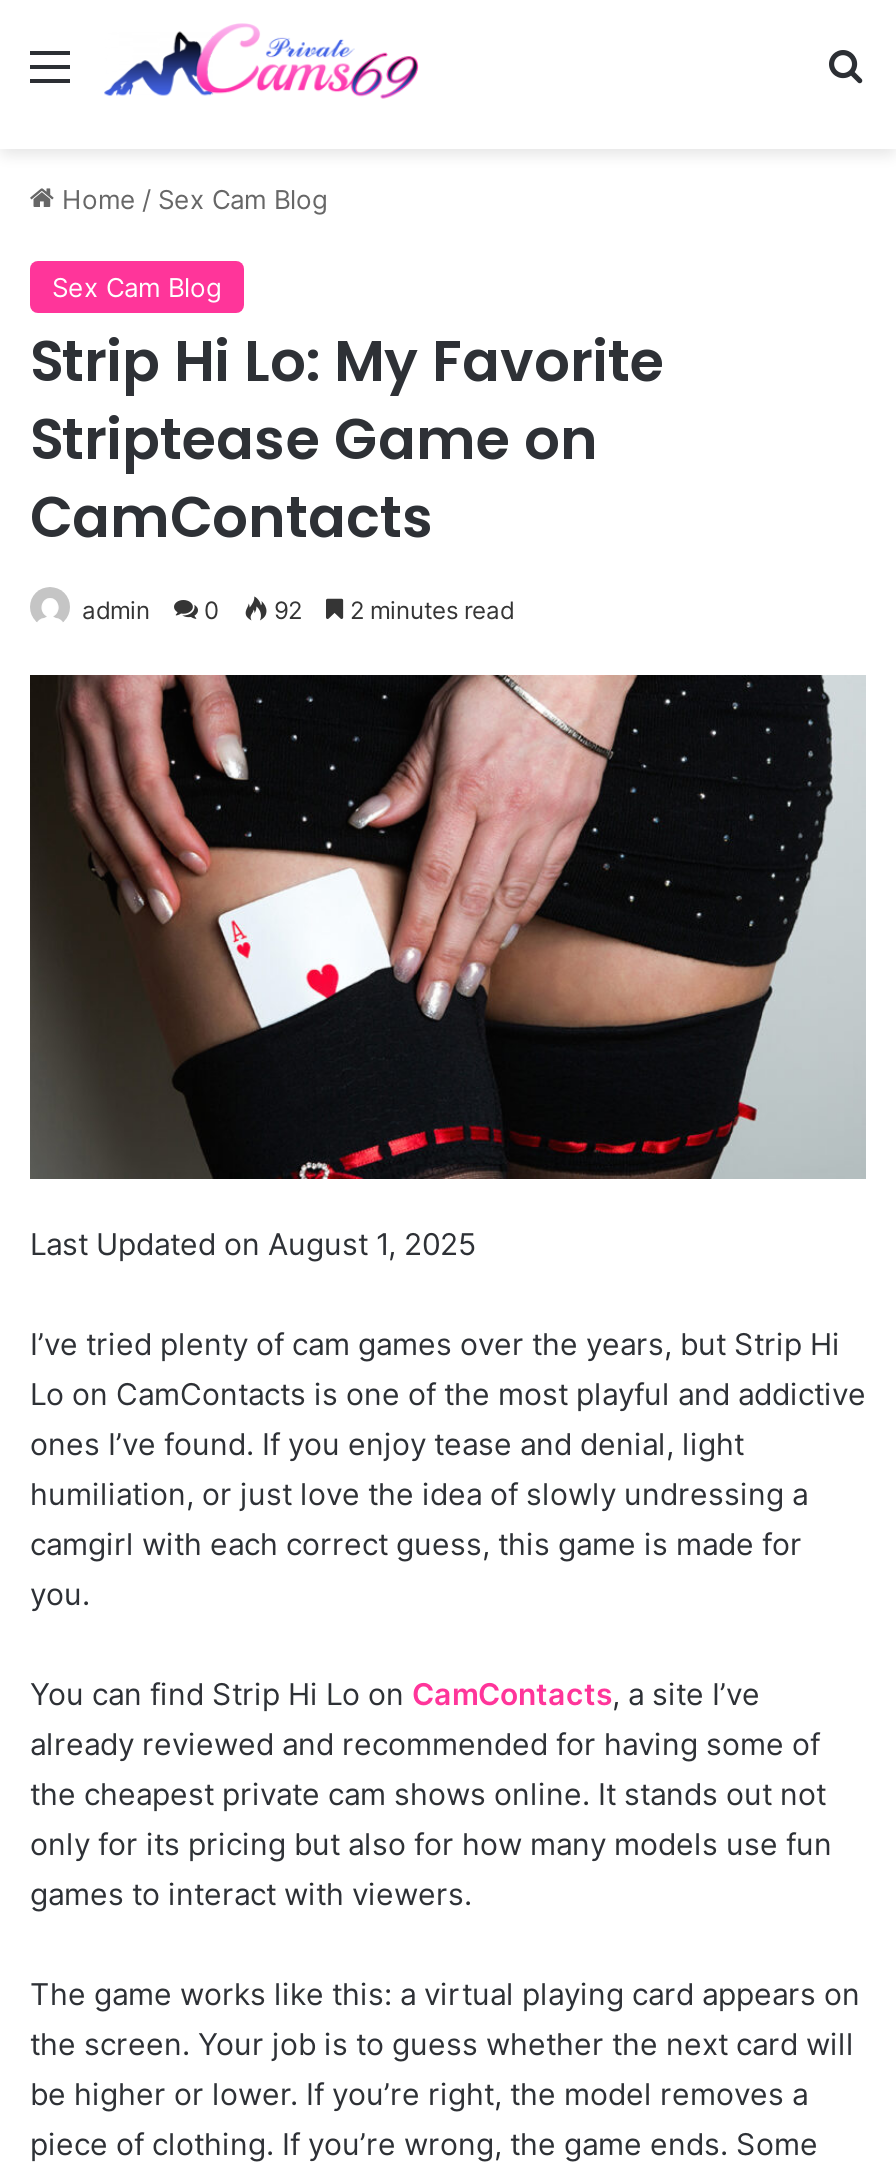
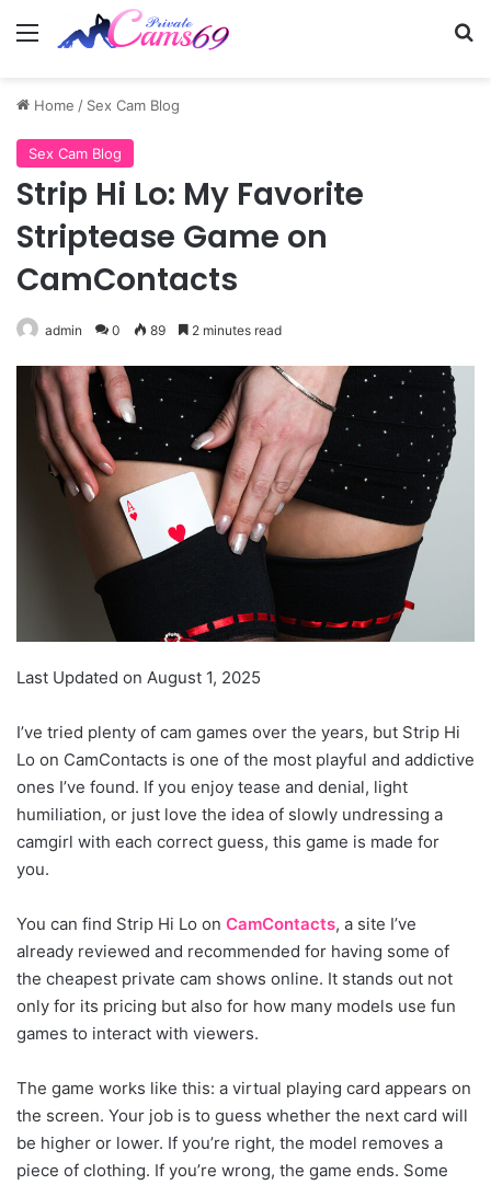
[82,595,514,625] admin 0 92 2 minutes read -> [45,322,282,339] admin 0 89 2 minutes read

